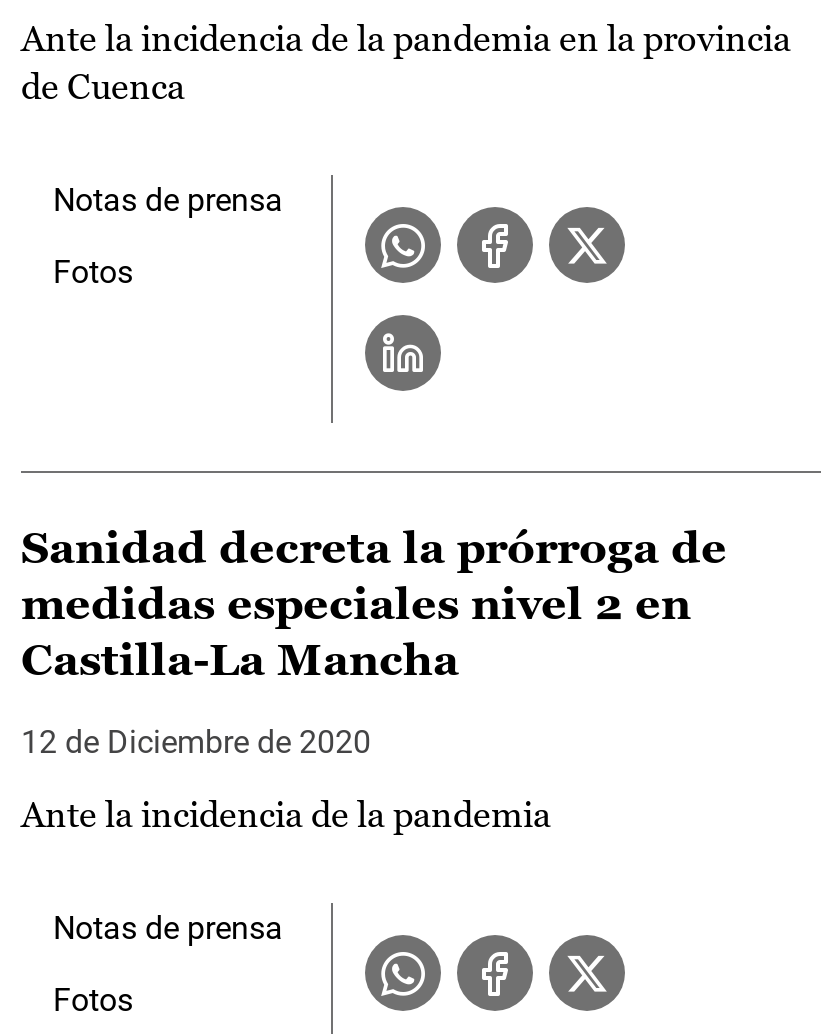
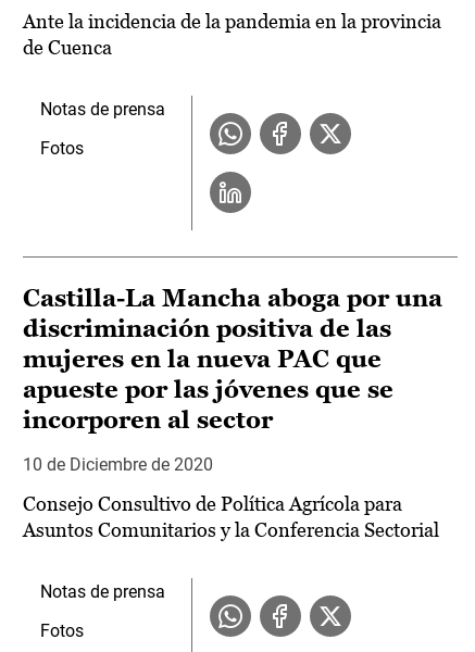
[21,523,727,685] Sanidad decreta la prórroga de | medidas especiales nivel 2 en | Castilla-La Mancha -> [23,285,442,434] Castilla-La Mancha aboga por una | discriminación positiva de las | mujeres en la nueva PAC que | apueste por las jóvenes que se | incorporen al sector
[21,723,371,761] 12 de Diciembre de 2020 -> [23,454,213,475] 10 de Diciembre de 2020
[21,793,551,835] Ante la incidencia de la pandemia -> [23,492,439,541] Consejo Consultivo de Política Agrícola para | Asuntos Comunitarios y la Conferencia Sectorial

